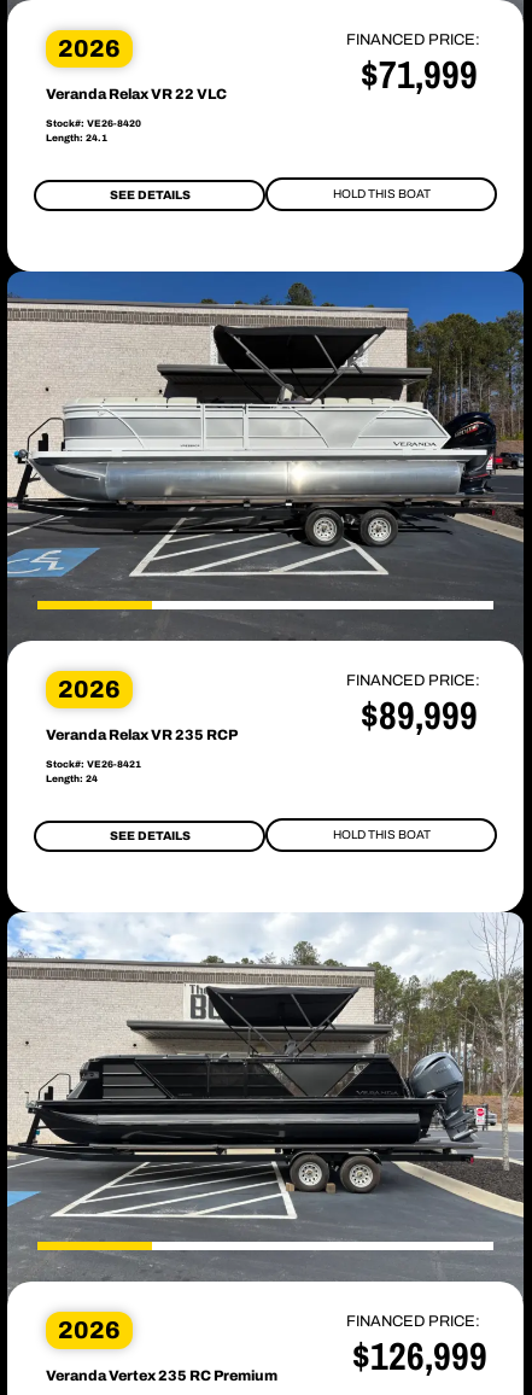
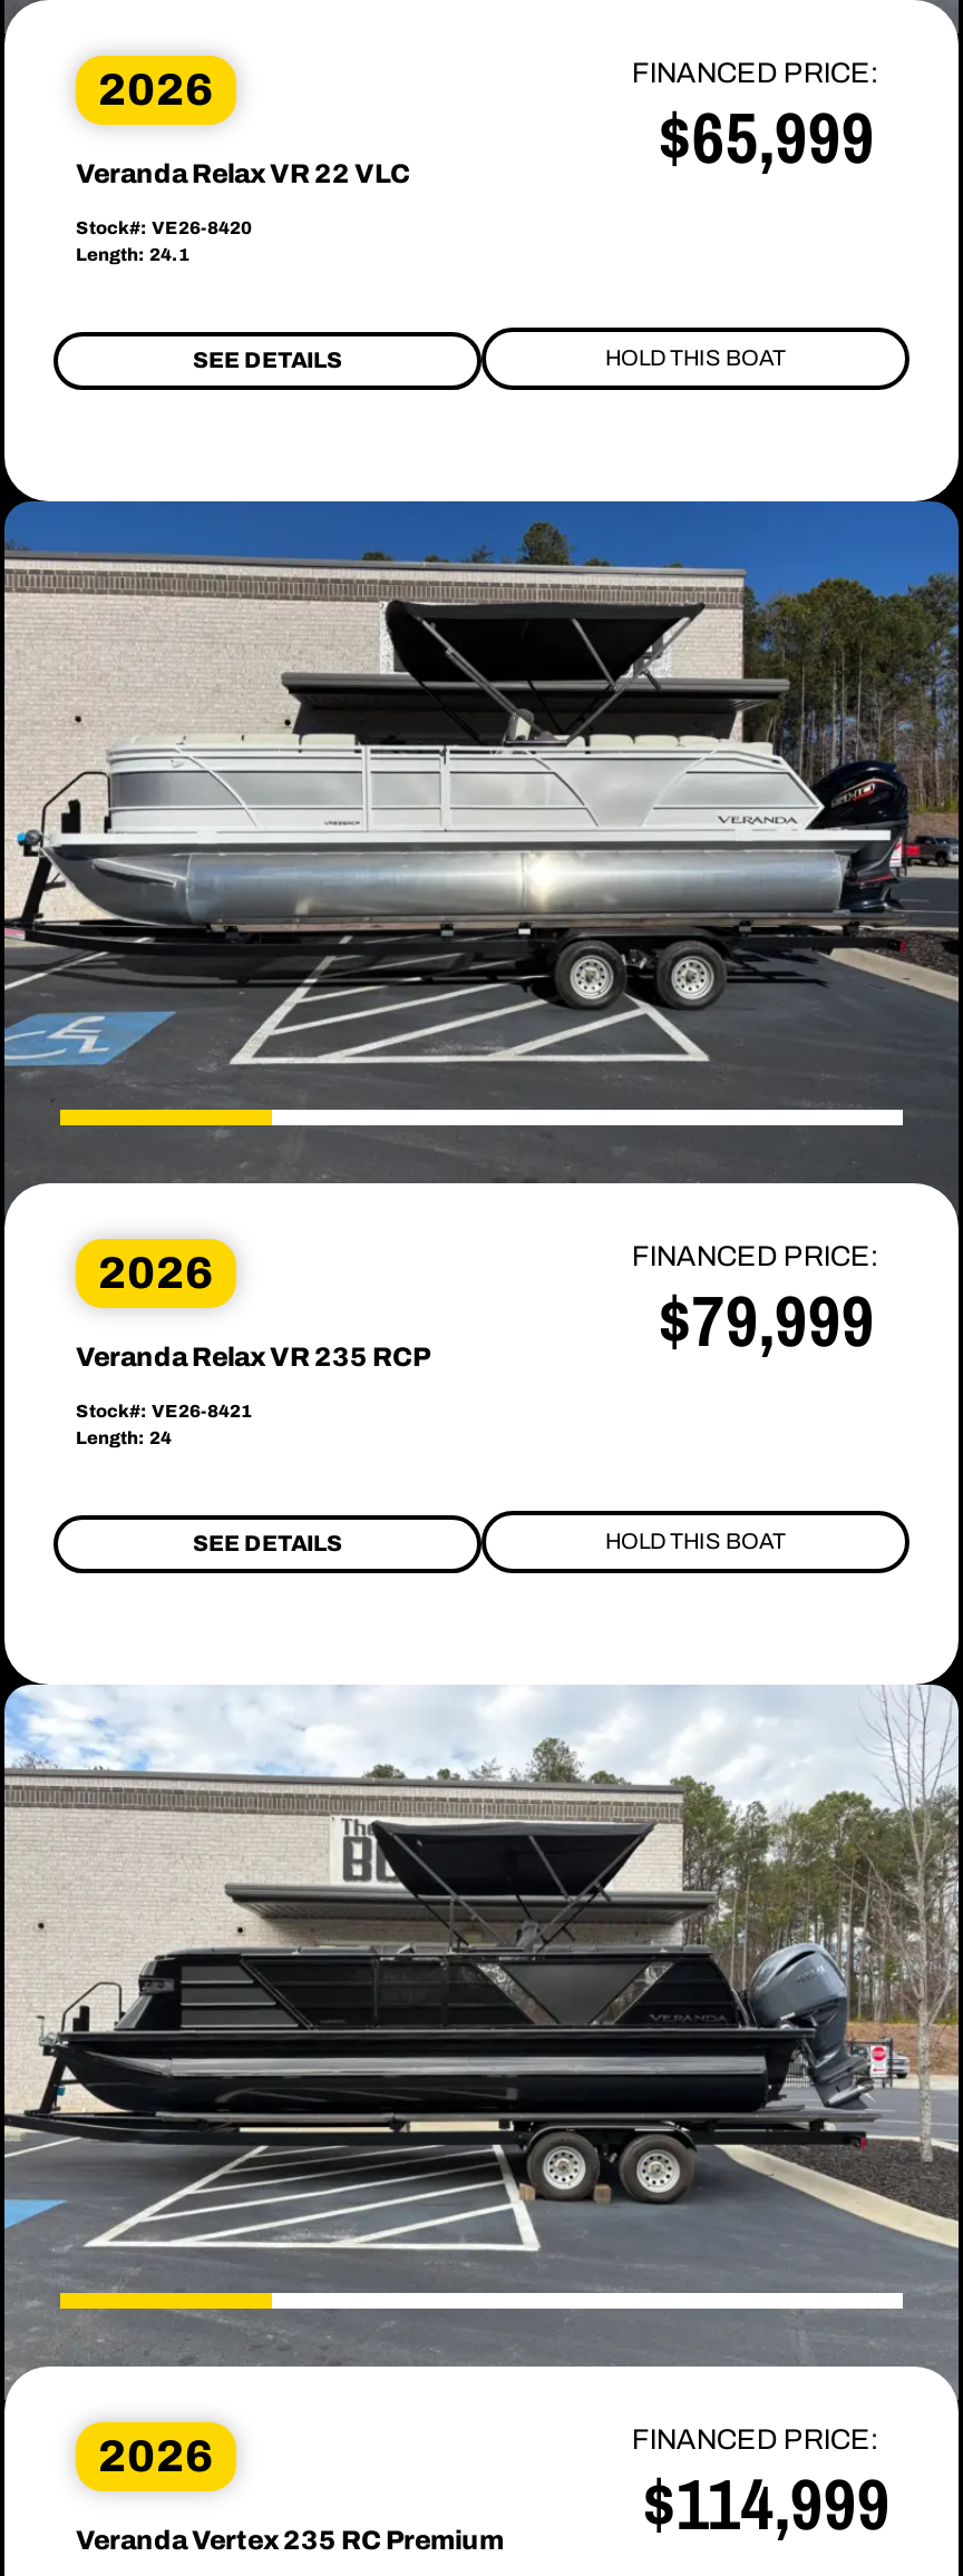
[361,49,478,101] $71,999 -> [658,90,875,186] $65,999
[361,690,478,741] $89,999 -> [658,1273,875,1369] $79,999
[352,1330,487,1382] $126,999 -> [643,2457,890,2552] $114,999

